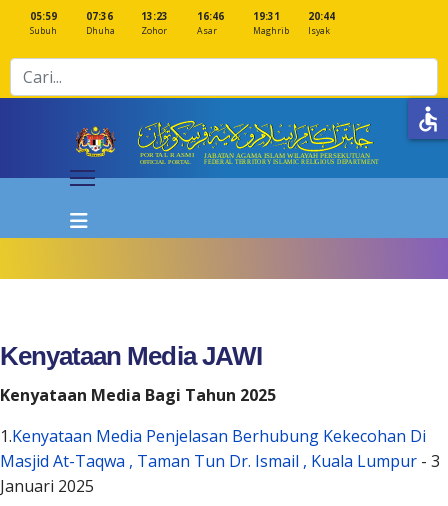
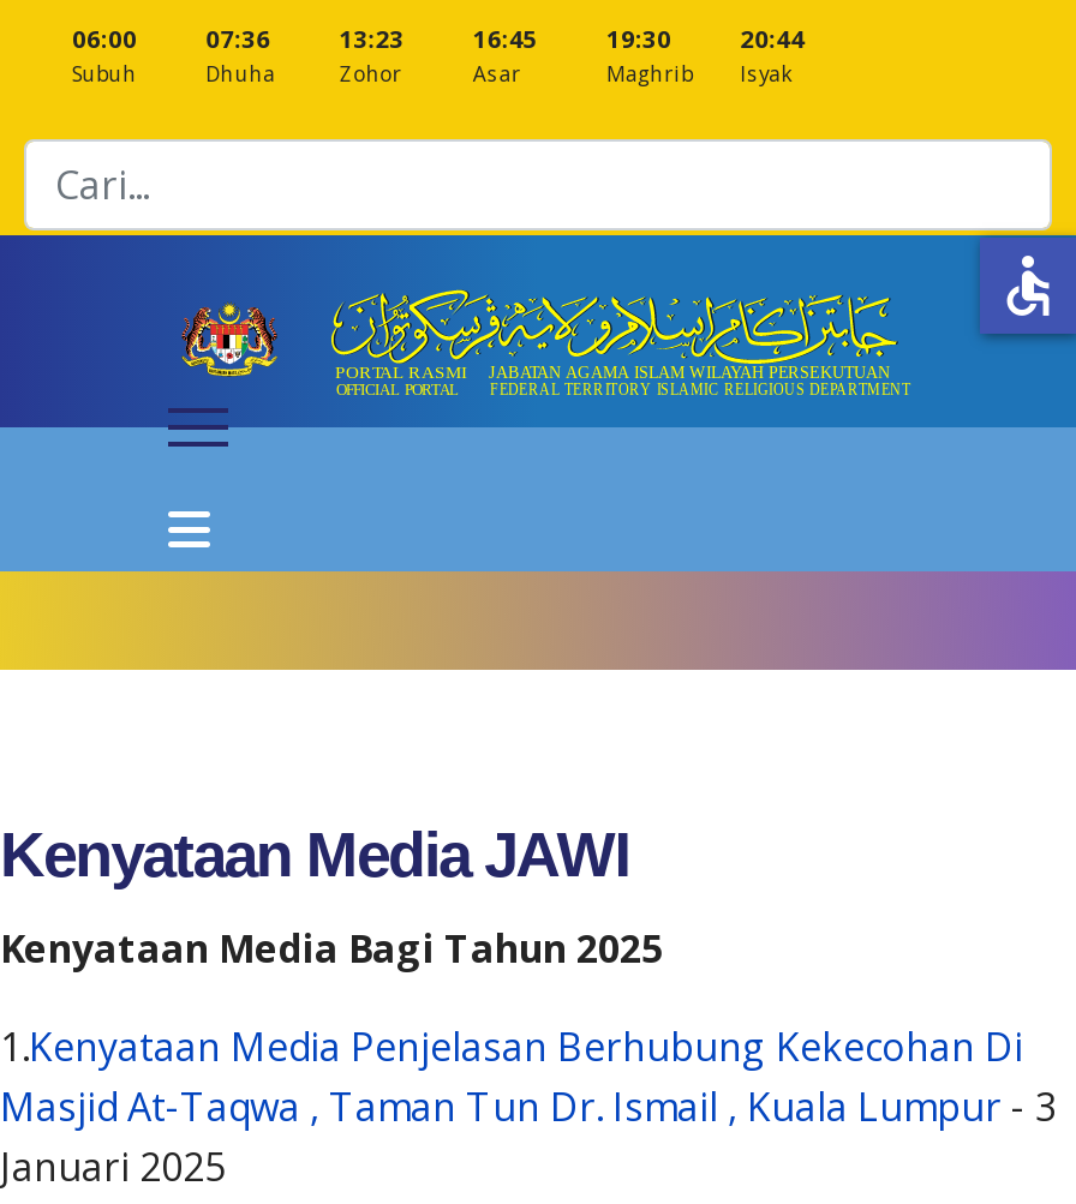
[30,9,57,23] 05:59 -> [72,22,137,55] 06:00
[197,9,224,23] 16:46 -> [473,22,538,55] 16:45
[252,9,279,23] 19:31 -> [606,22,671,55] 19:30

